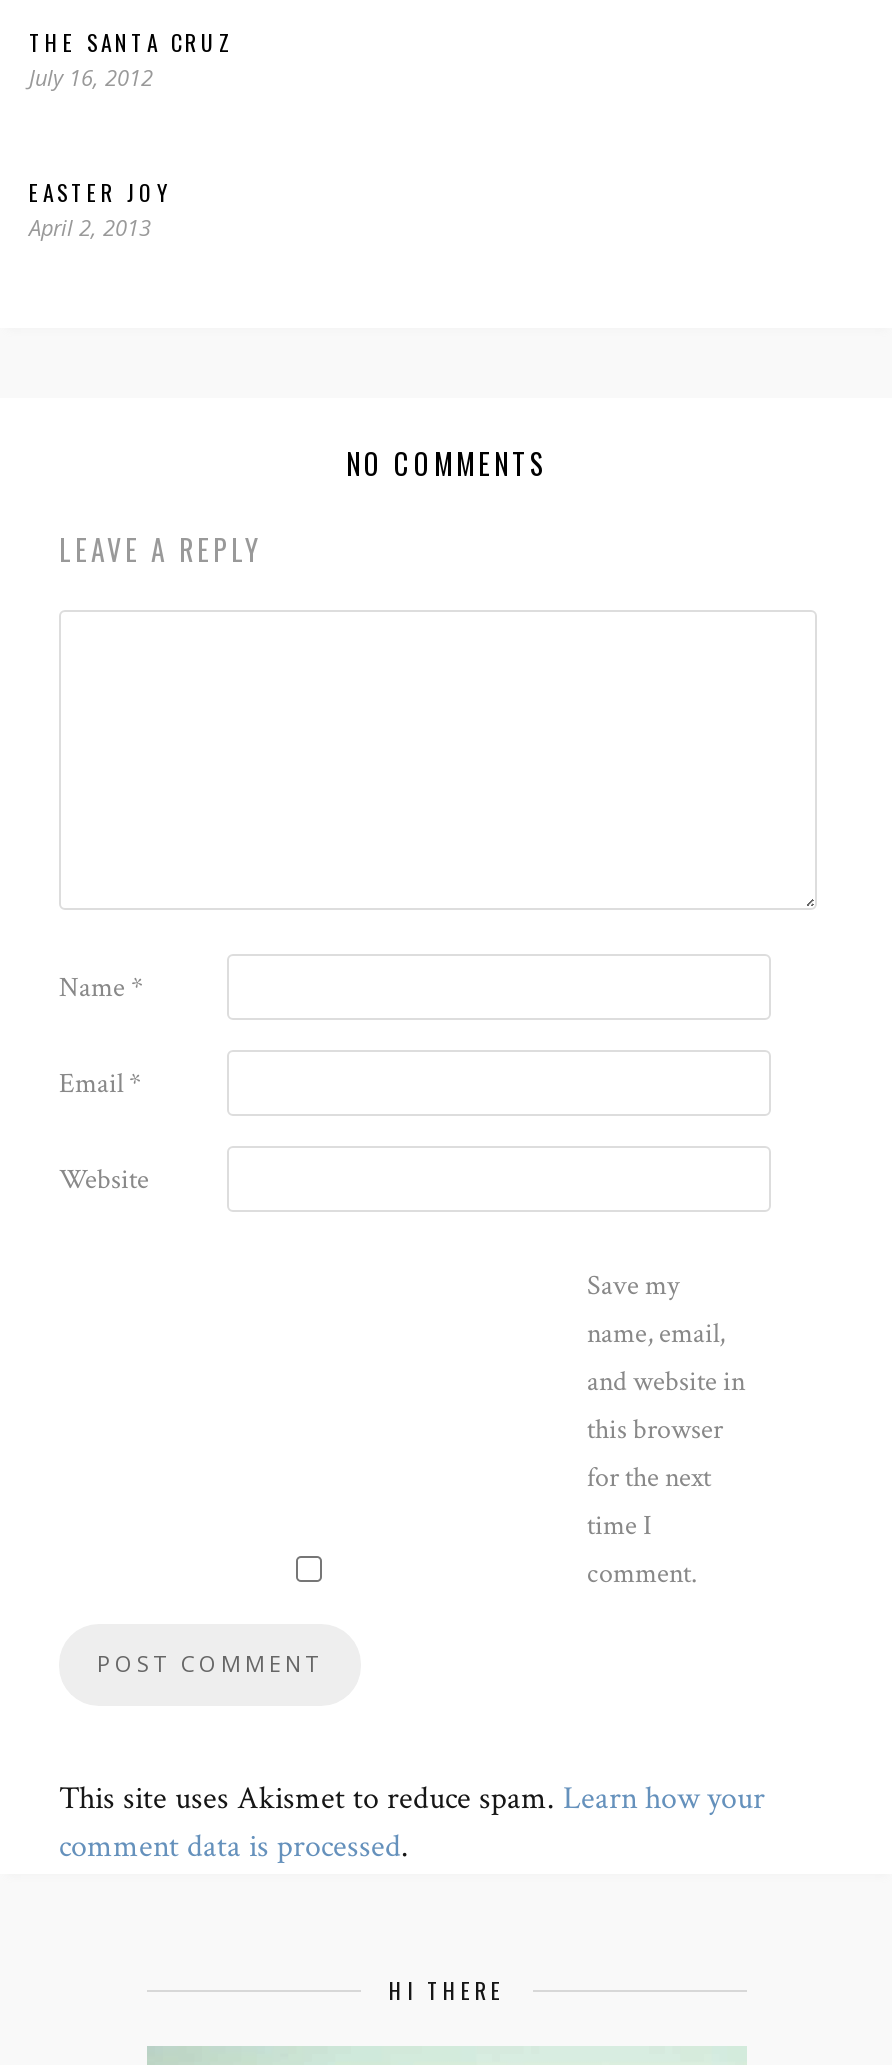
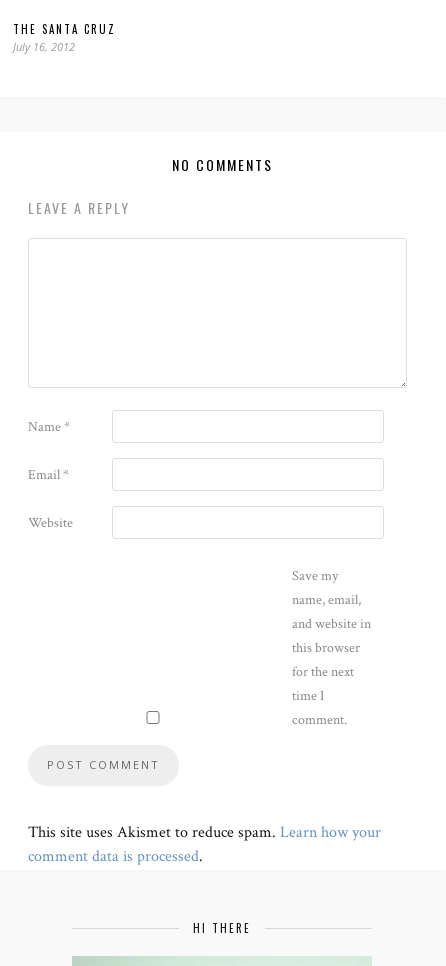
[29,175,171,241] EASTER JOY | April 2, 2013 -> none

